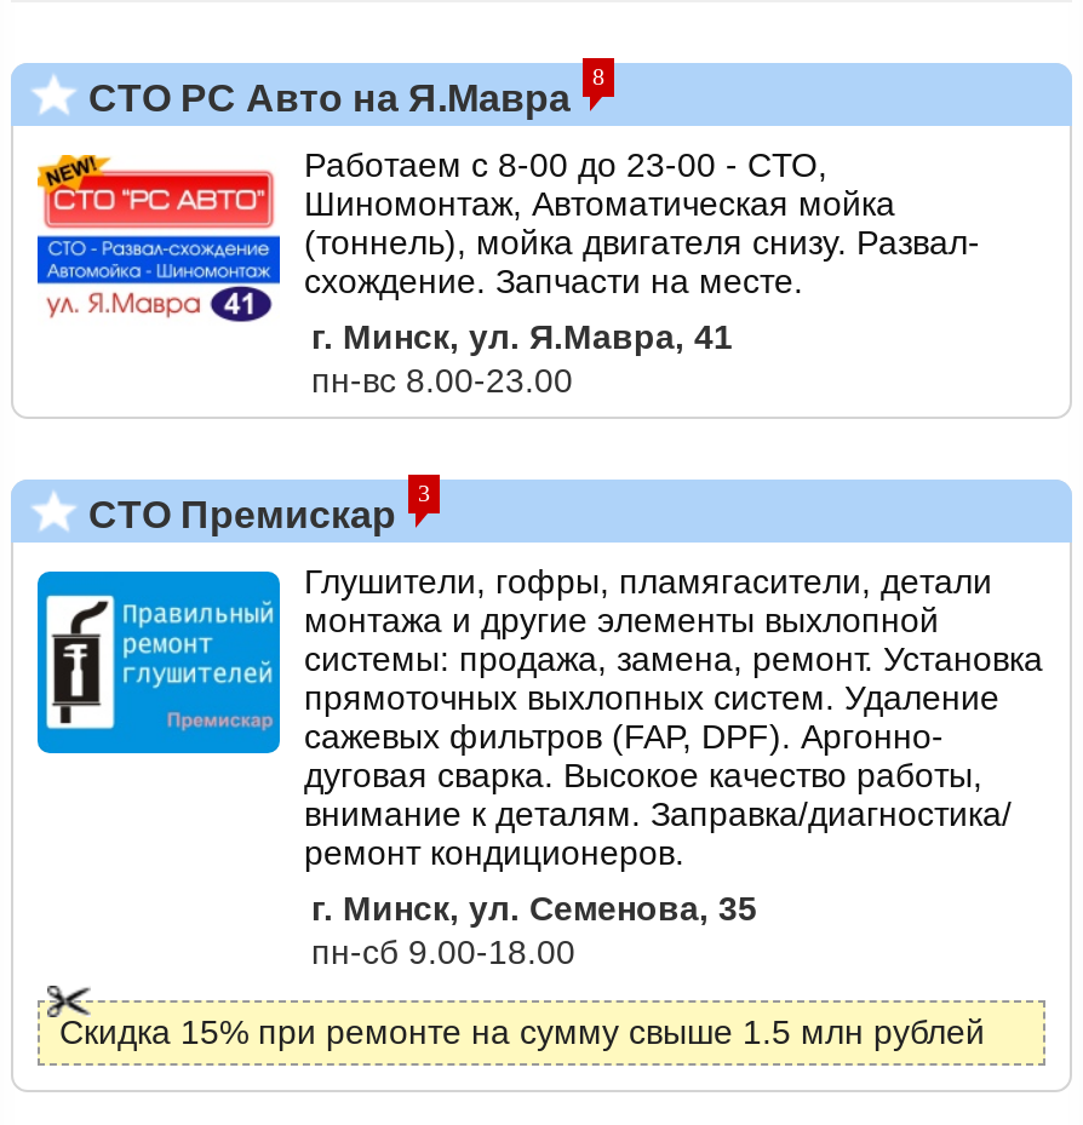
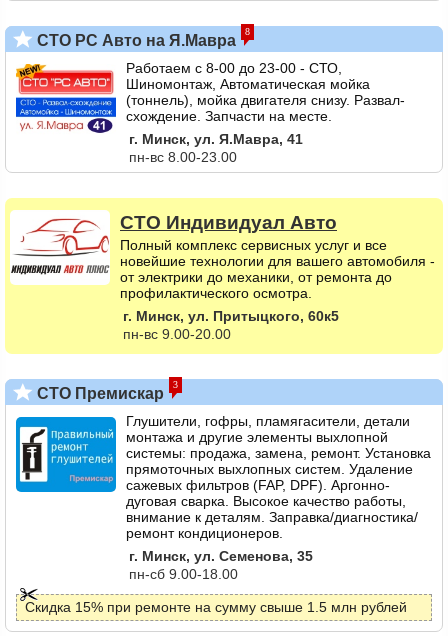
none -> [5,198,443,354] [image] | СТО Индивидуал Авто | Полный комплекс сервисных услуг и все | новейшие технологии для вашего автомобиля - | от электрики до механики, от ремонта до | профилактического осмотра. | г. Минск, ул. Притыцкого, 60к5 | пн-вс 9.00-20.00

